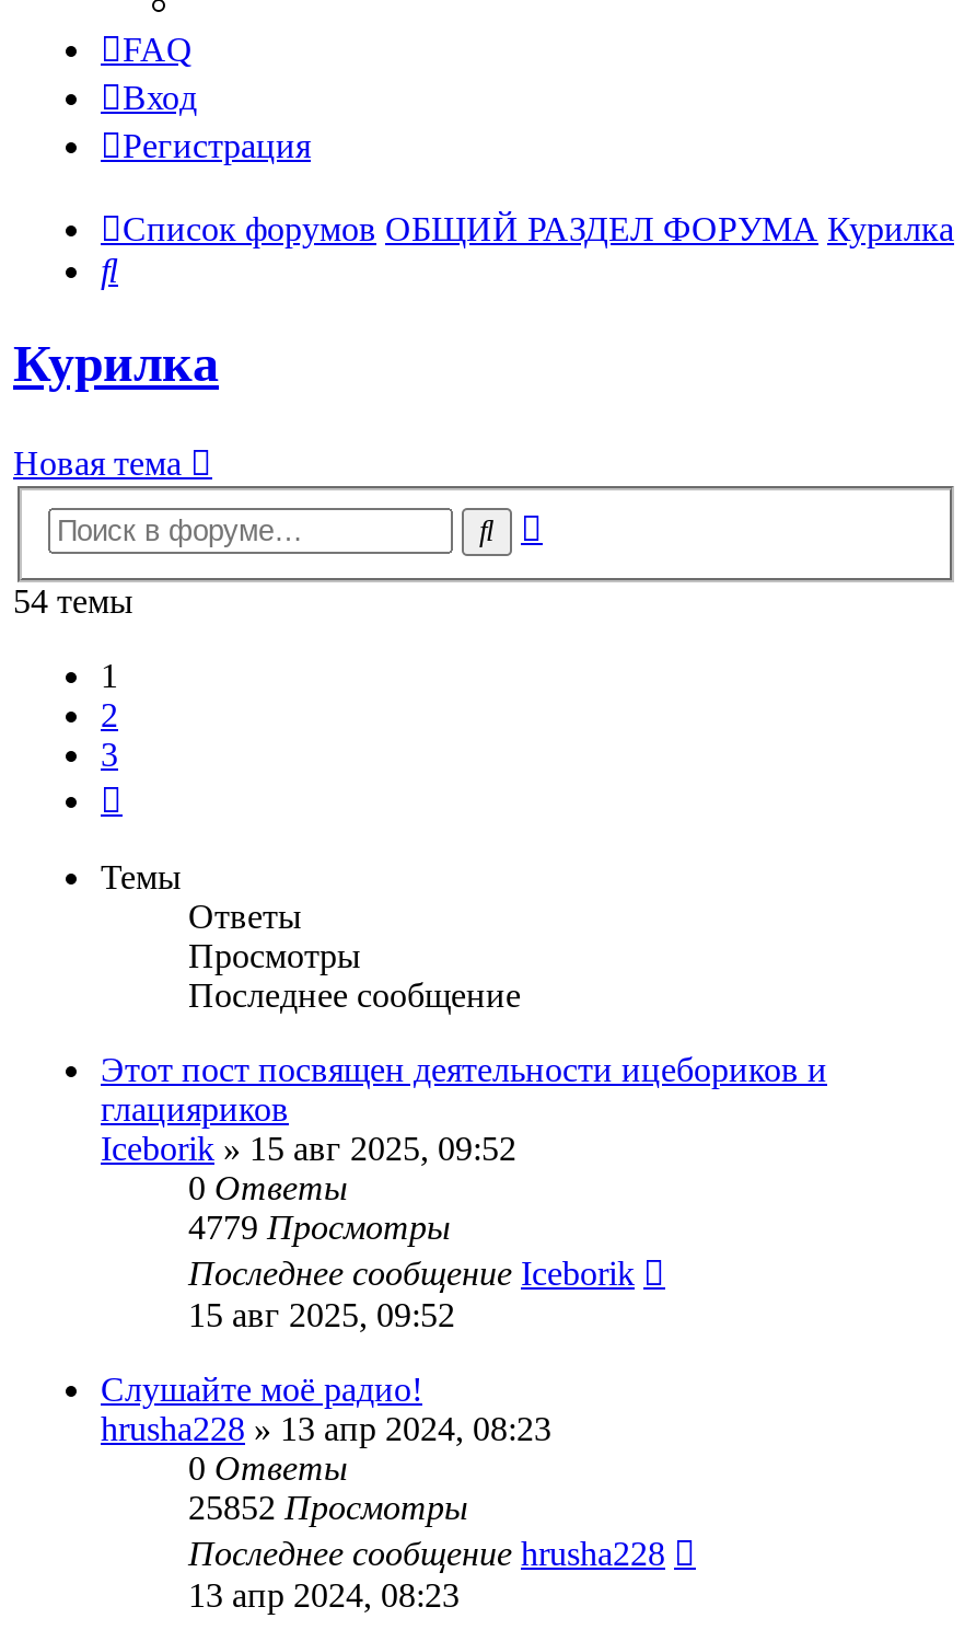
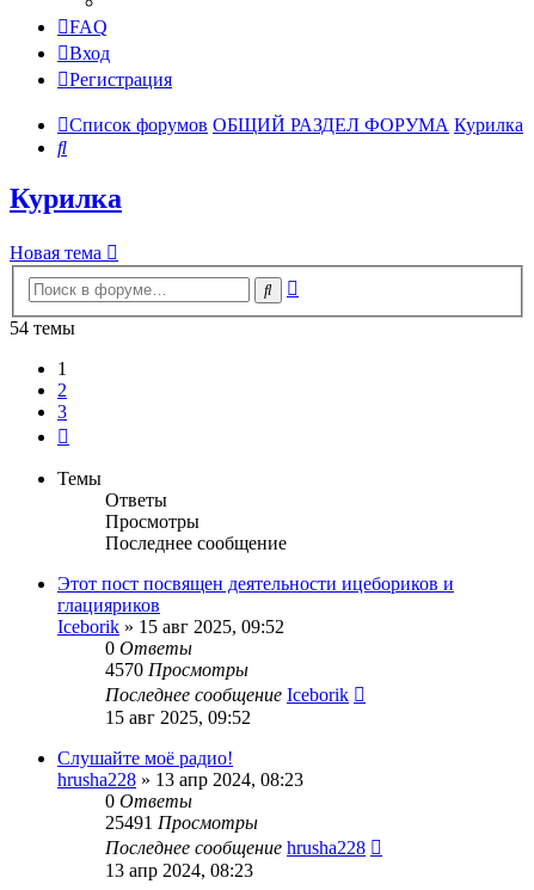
[188,1208,451,1246] 4779 Просмотры -> [105,659,248,680] 4570 Просмотры
[188,1489,468,1526] 25852 Просмотры -> [105,812,258,833] 25491 Просмотры

